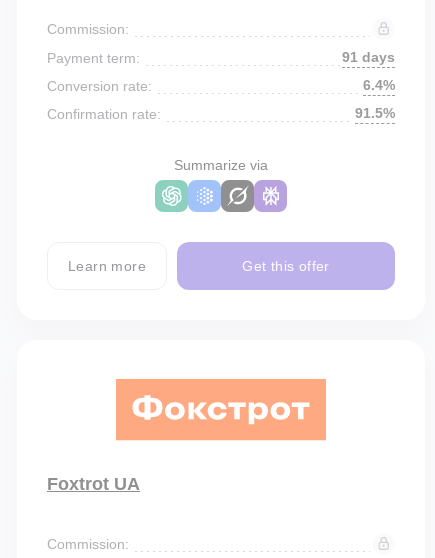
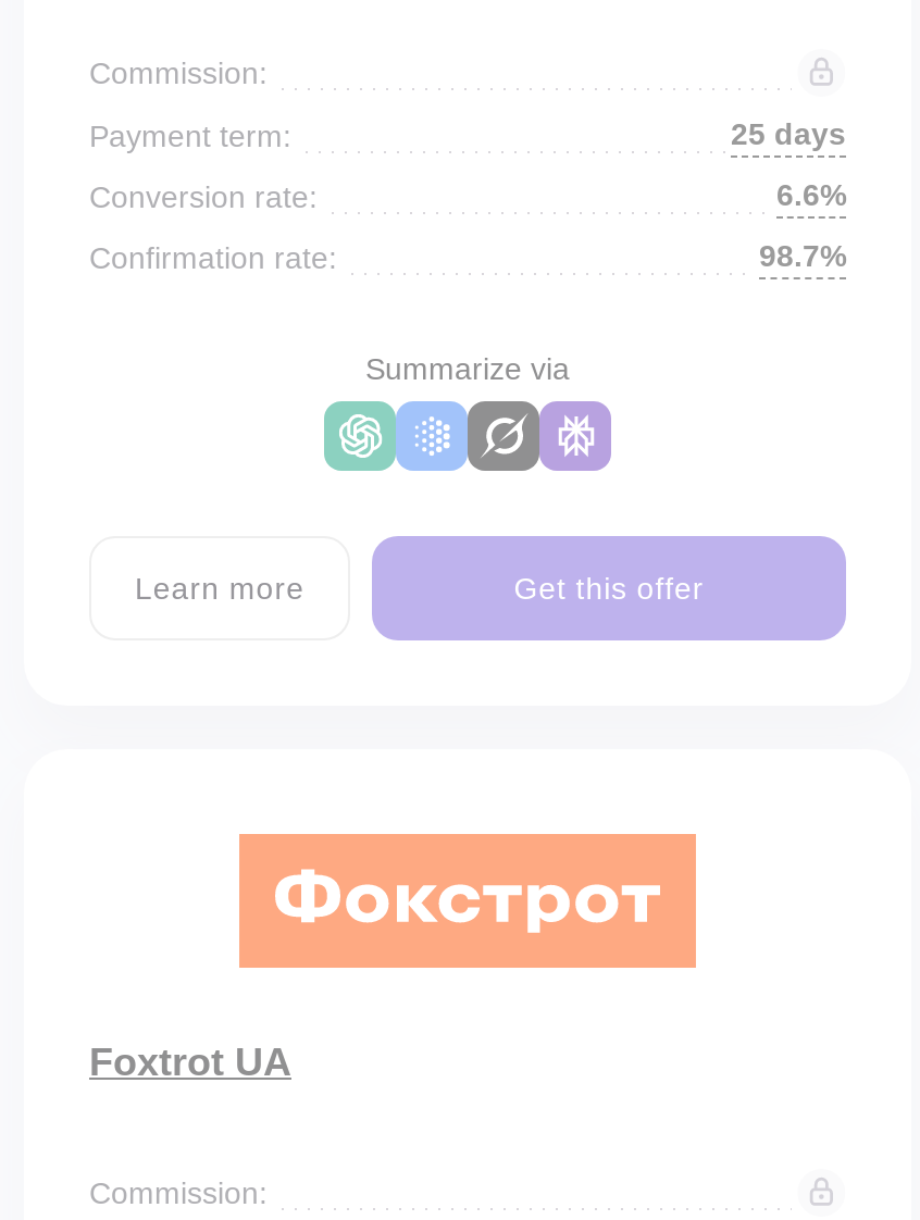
[342,49,395,65] 91 days -> [731,116,846,151] 25 days
[363,77,395,93] 6.4% -> [776,177,846,212] 6.6%
[355,105,395,121] 91.5% -> [759,238,846,273] 98.7%

